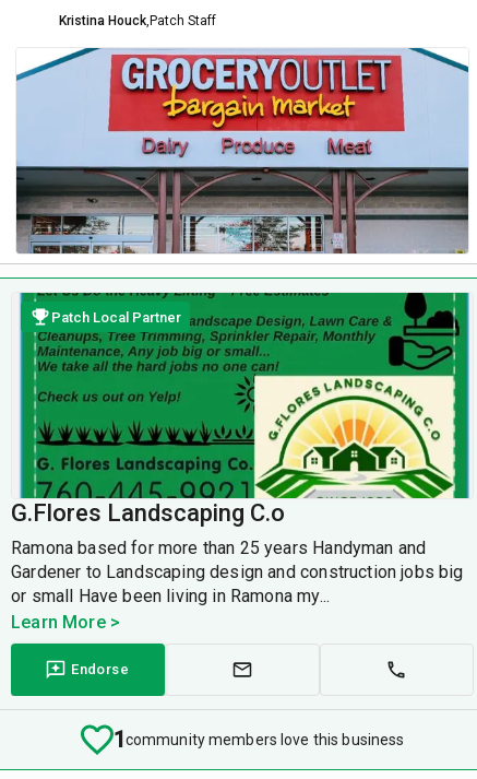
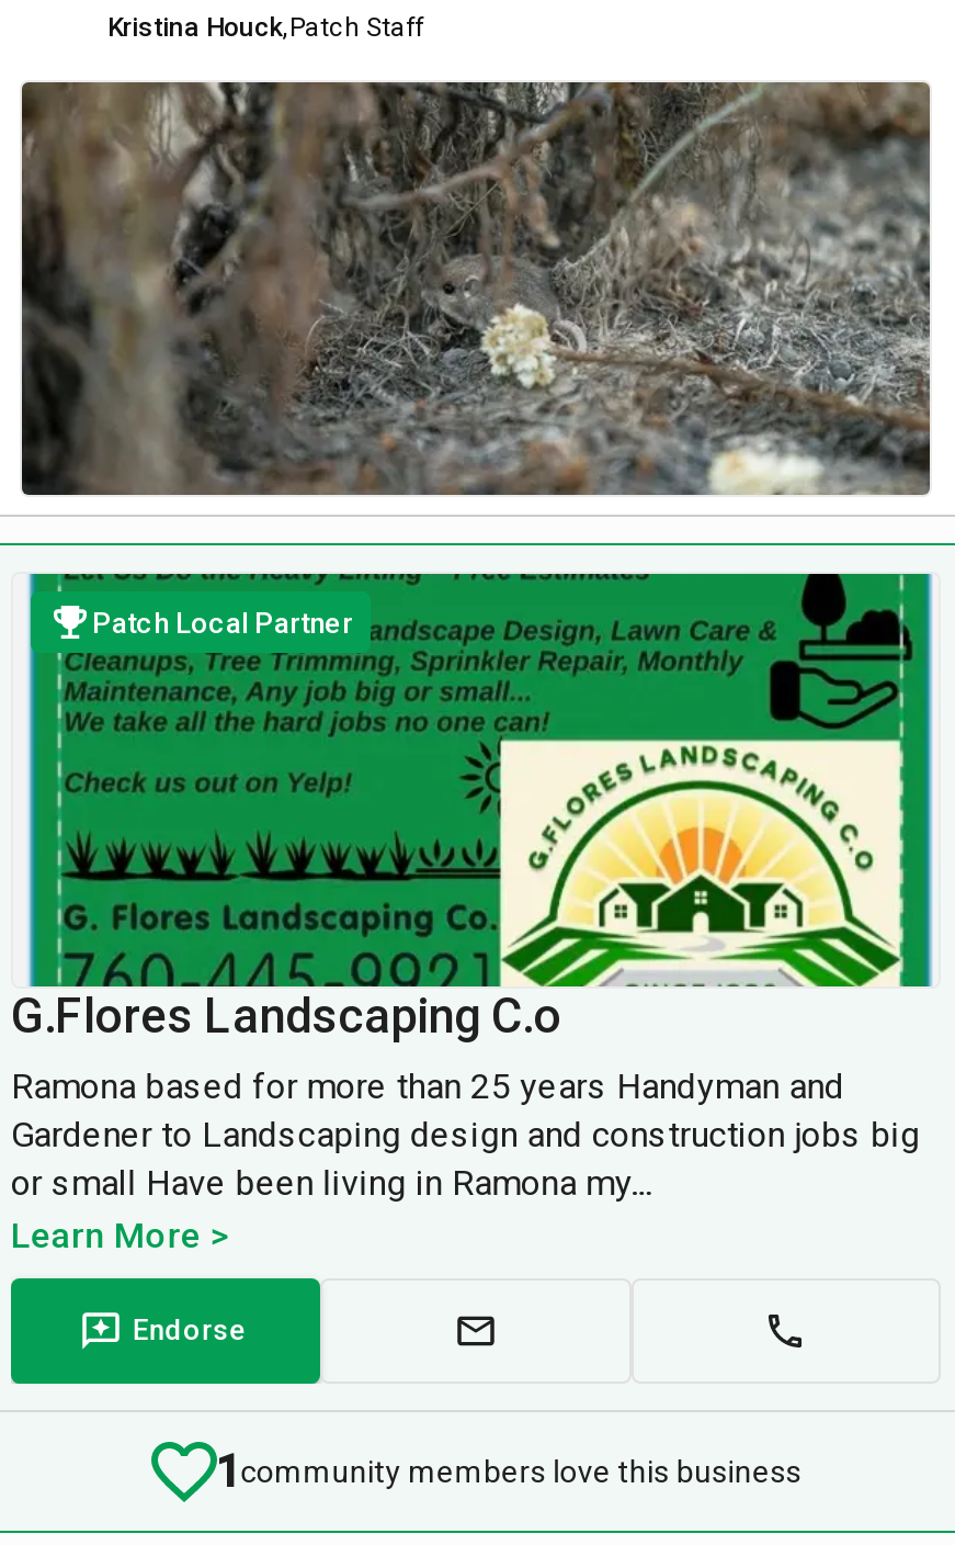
[15,47,468,255] [image] -> [20,80,932,495] [image]

